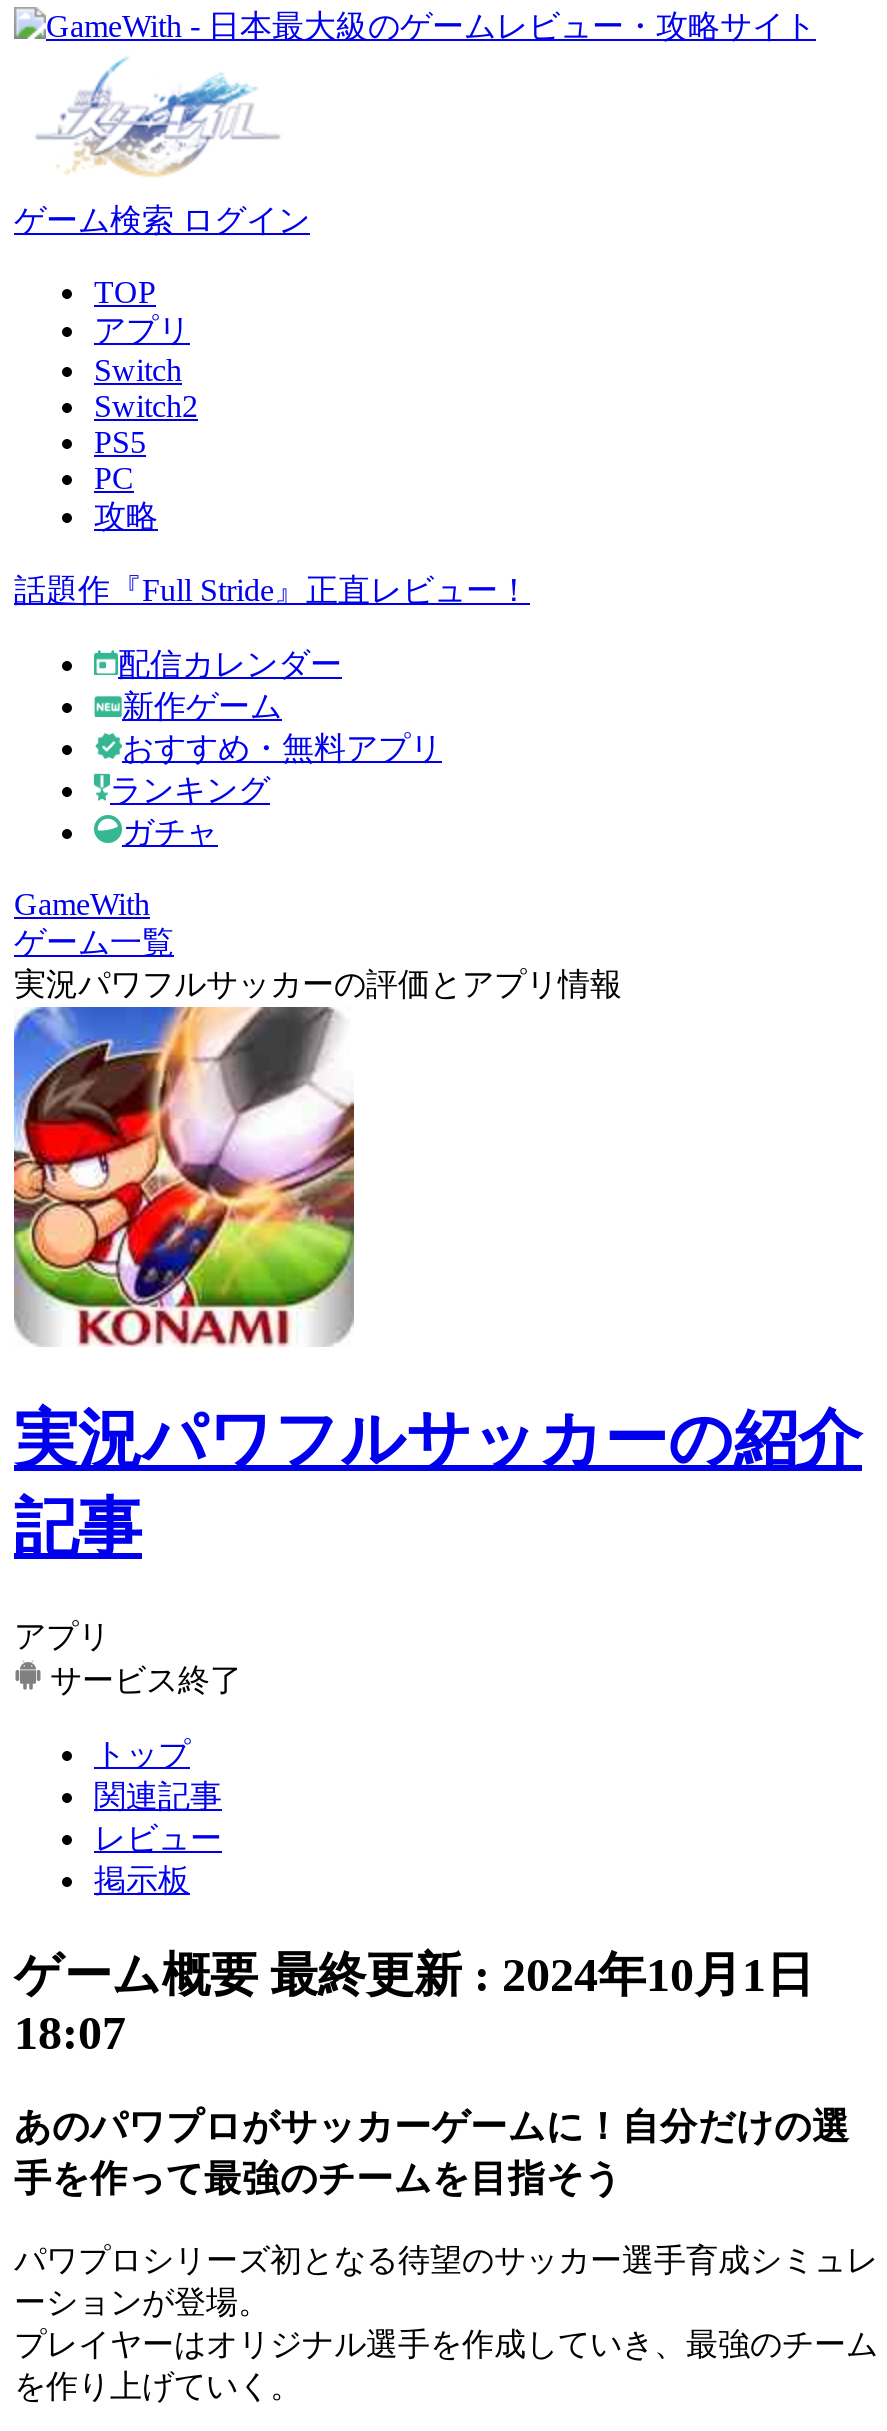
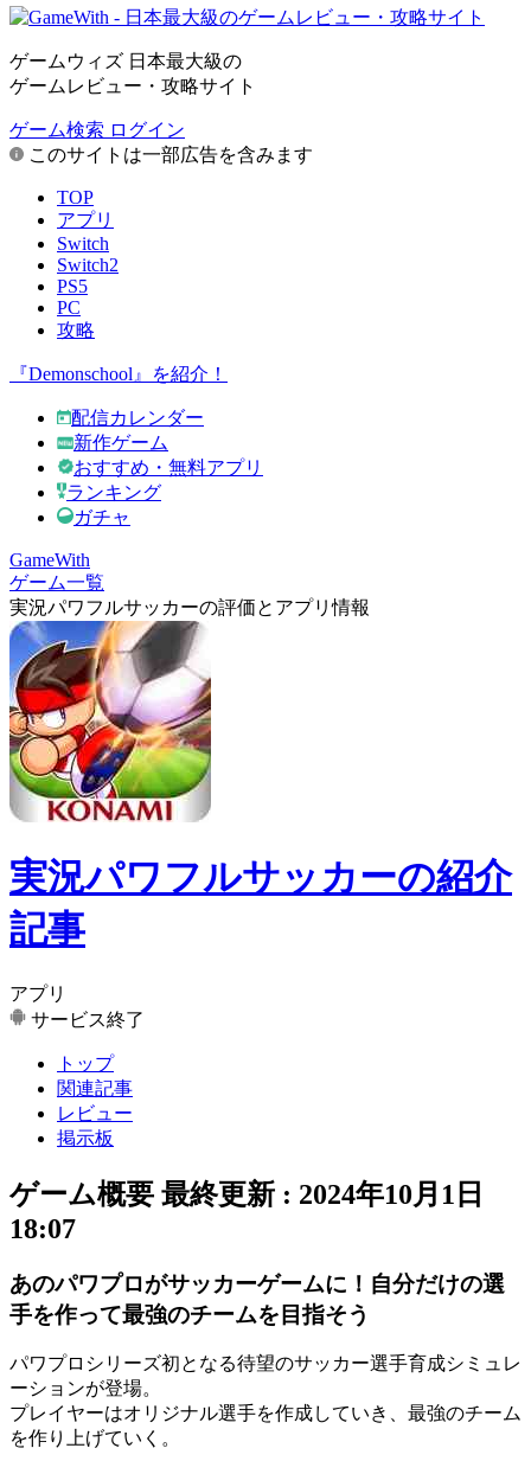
none -> [9,51,256,96] ゲームウィズ 日本最大級の | ゲームレビュー・攻略サイト
none -> [24,145,313,165] このサイトは一部広告を含みます
[14,573,530,607] 話題作『Full Stride』正直レビュー！ -> [9,364,228,384] 『Demonschool』を紹介！

